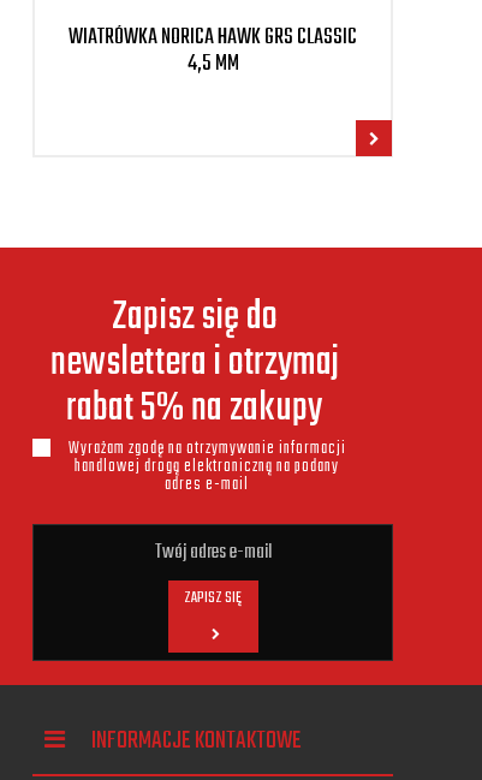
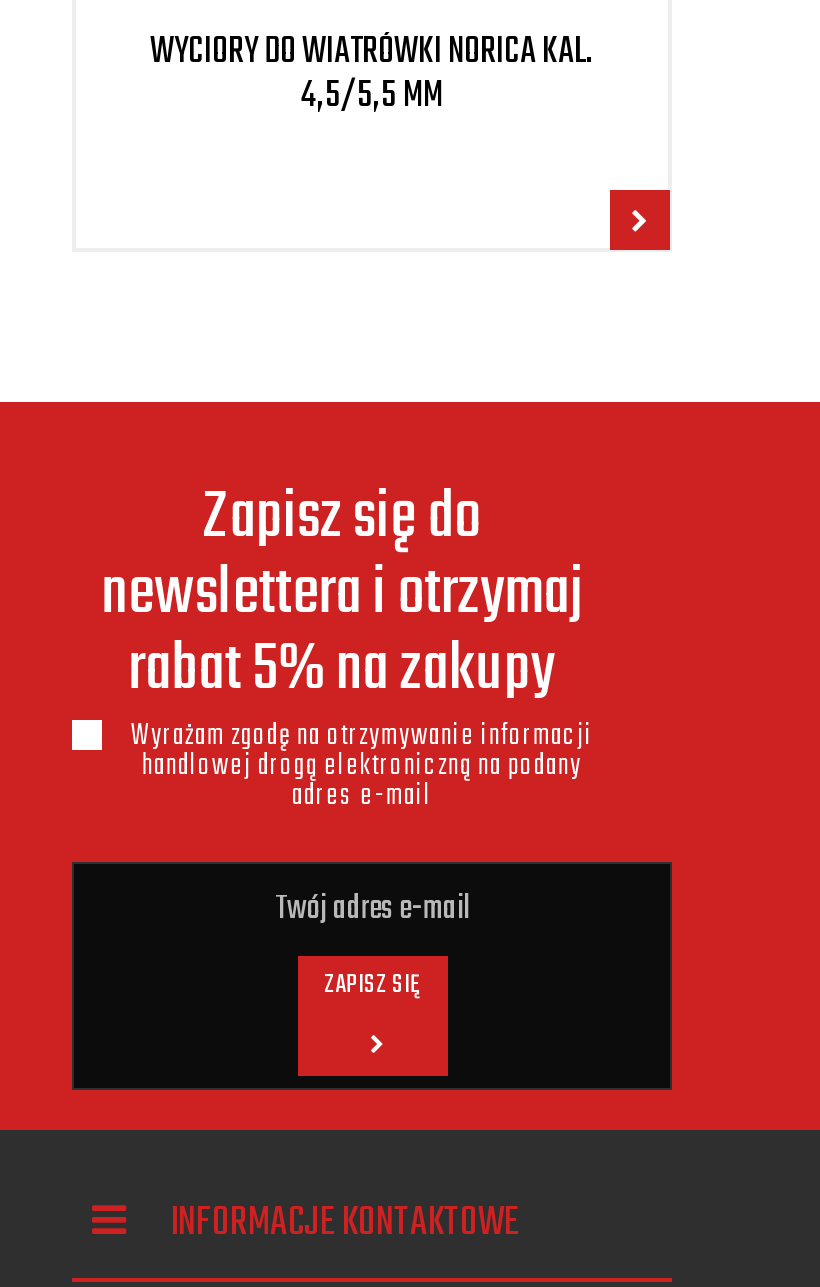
[69,20,357,82] WIATRÓWKA NORICA HAWK GRS CLASSIC | 4,5 MM -> [150,24,594,126] WYCIORY DO WIATRÓWKI NORICA KAL. | 4,5/5,5 MM

